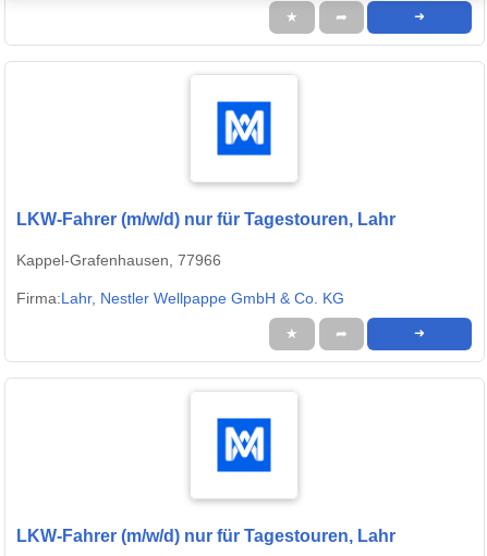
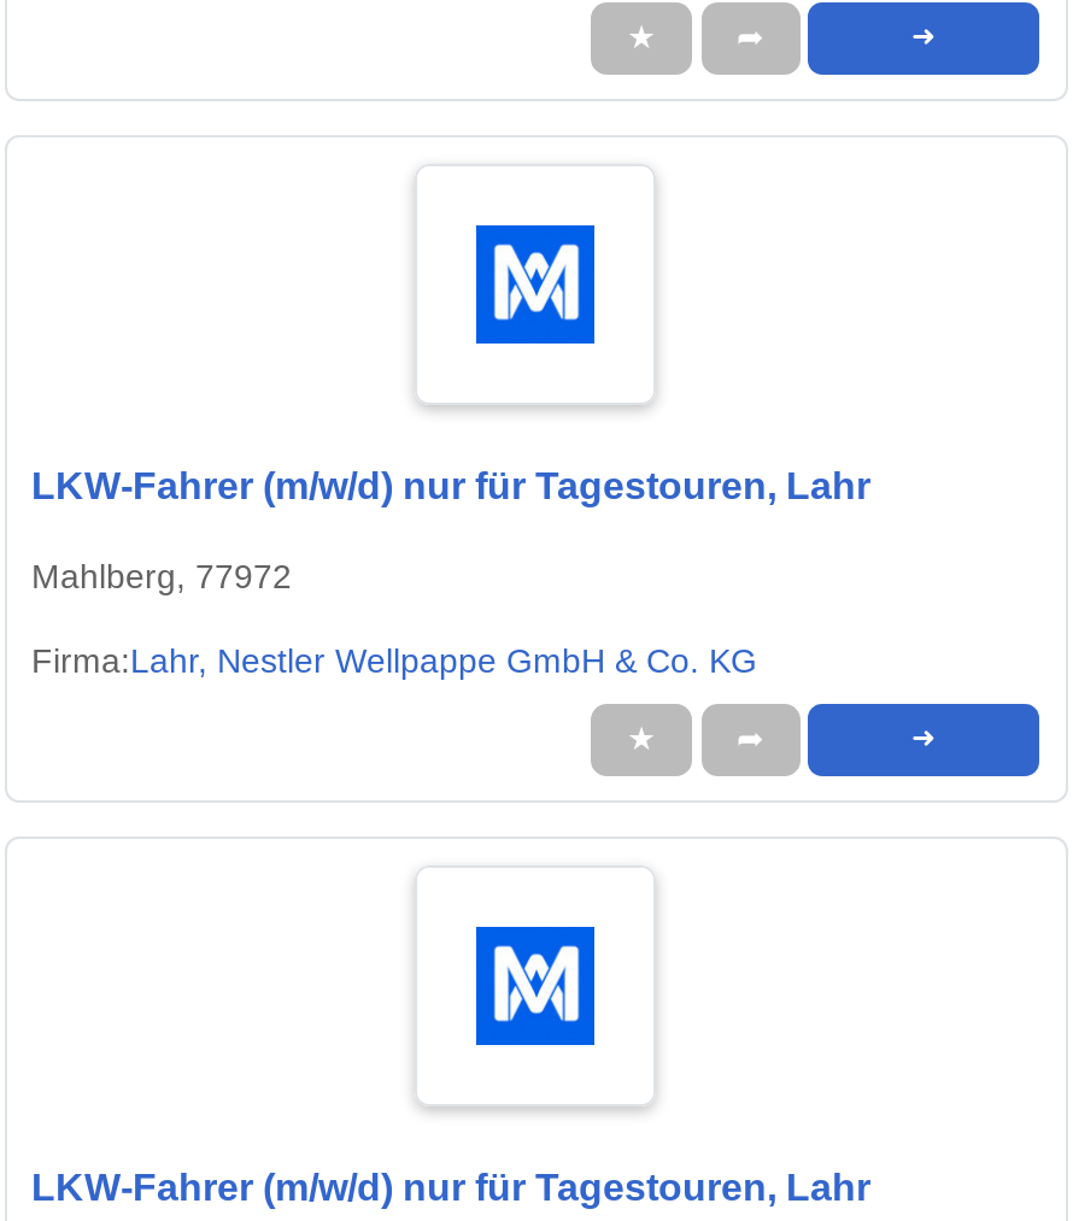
[16,251,221,269] Kappel-Grafenhausen, 77966 -> [31,557,292,596] Mahlberg, 77972

